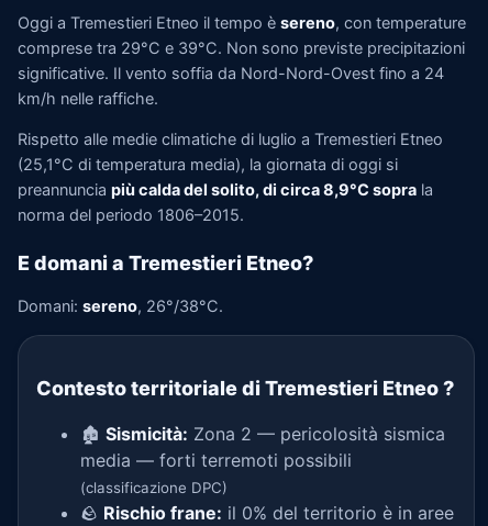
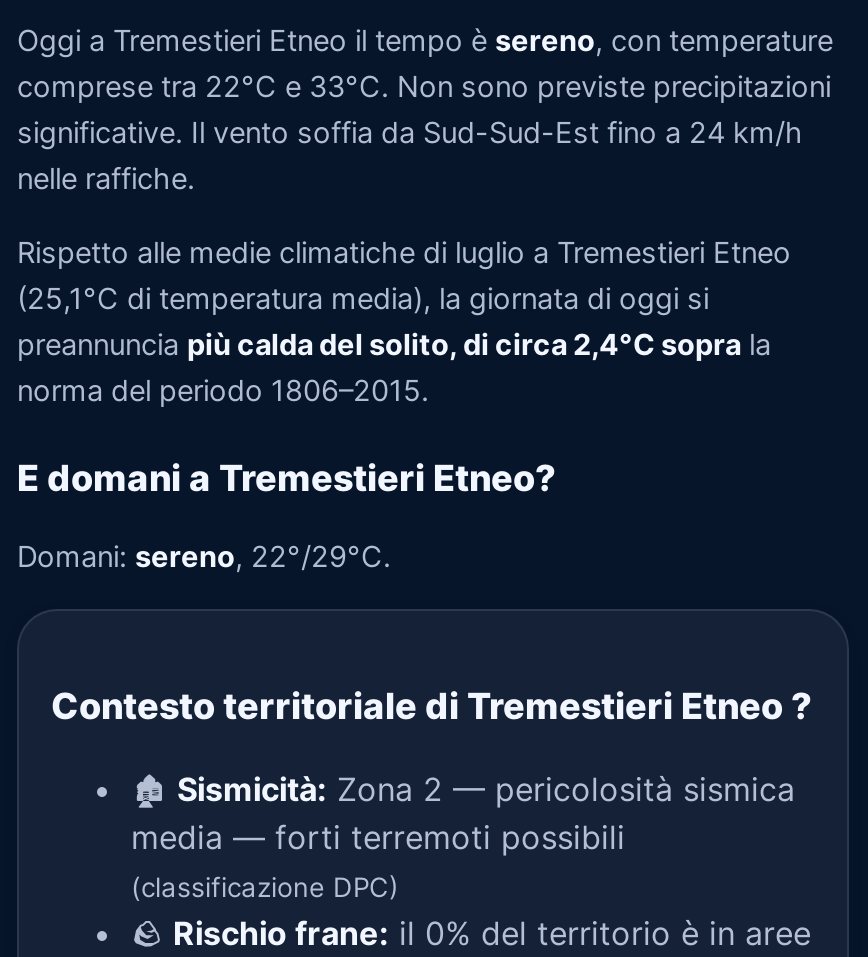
[18,38,465,108] comprese tra 29°C e 39°C. Non sono previste precipitazioni | significative. Il vento soffia da Nord-Nord-Ovest fino a 24 | km/h nelle raffiche. -> [17,68,831,196] comprese tra 22°C e 33°C. Non sono previste precipitazioni | significative. Il vento soffia da Sud-Sud-Est fino a 24 km/h | nelle raffiche.
[18,180,433,200] preannuncia più calda del solito, di circa 8,9°C sopra la -> [17,327,771,363] preannuncia più calda del solito, di circa 2,4°C sopra la
[18,296,223,316] Domani: sereno, 26°/38°C. -> [17,538,391,574] Domani: sereno, 22°/29°C.

